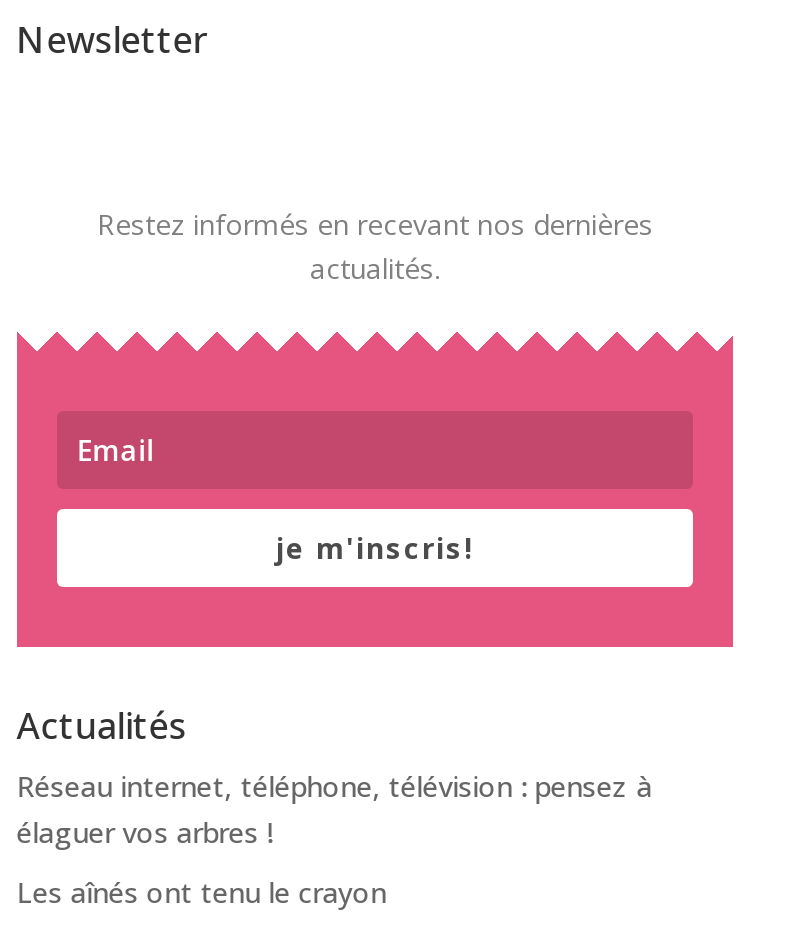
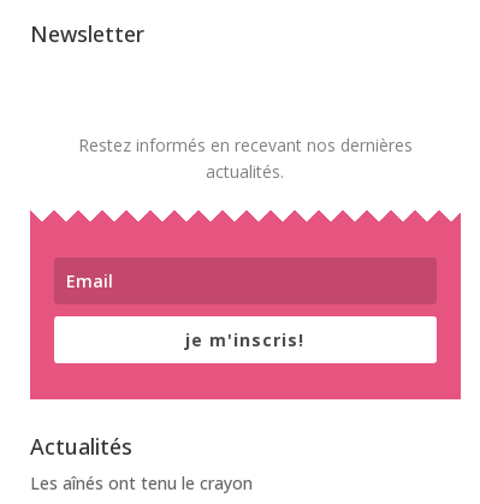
[17,767,653,851] Réseau internet, téléphone, télévision : pensez à | élaguer vos arbres ! -> none

